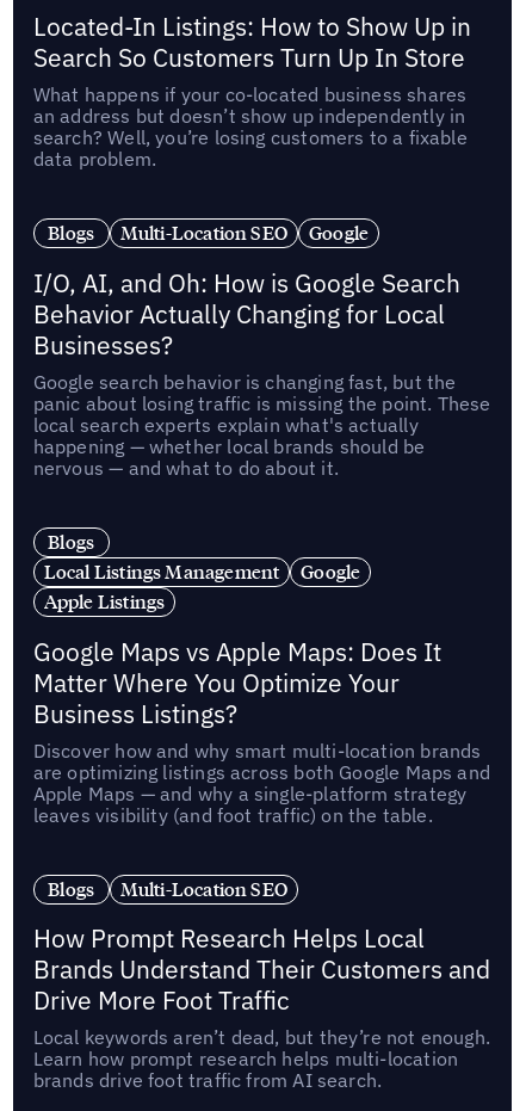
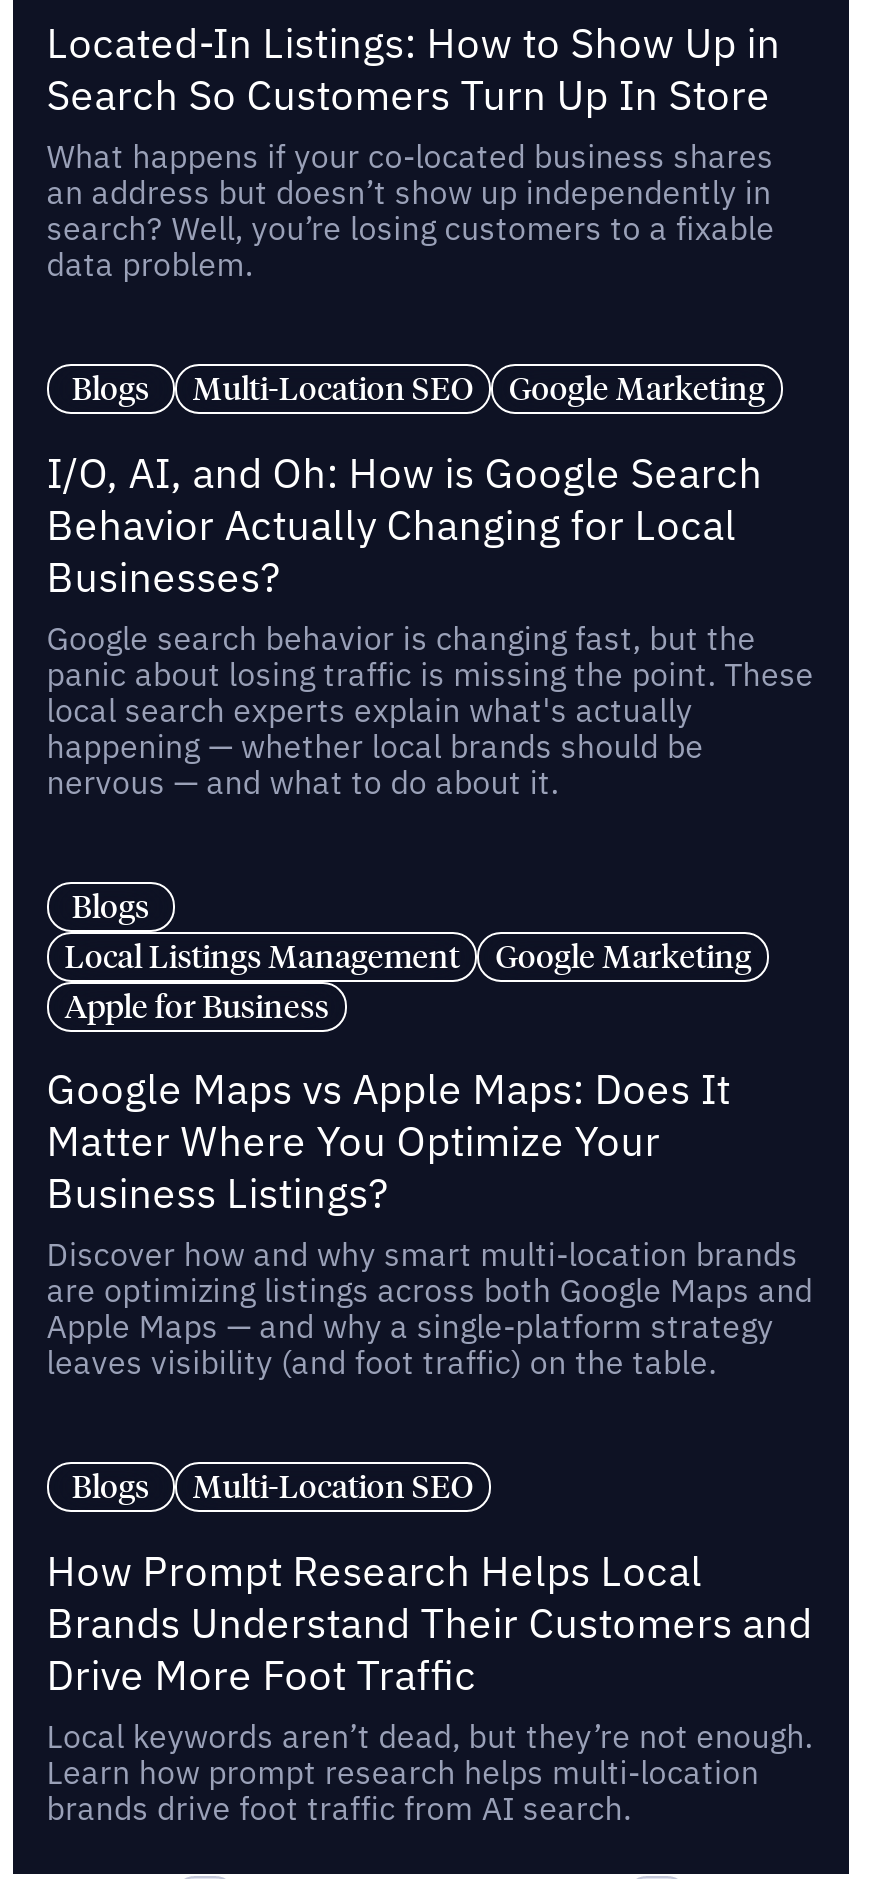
[309,221,369,245] Google -> [509,367,765,407] Google Marketing
[44,559,361,613] Google | Apple Listings -> [65,935,751,1025] Google Marketing | Apple for Business

